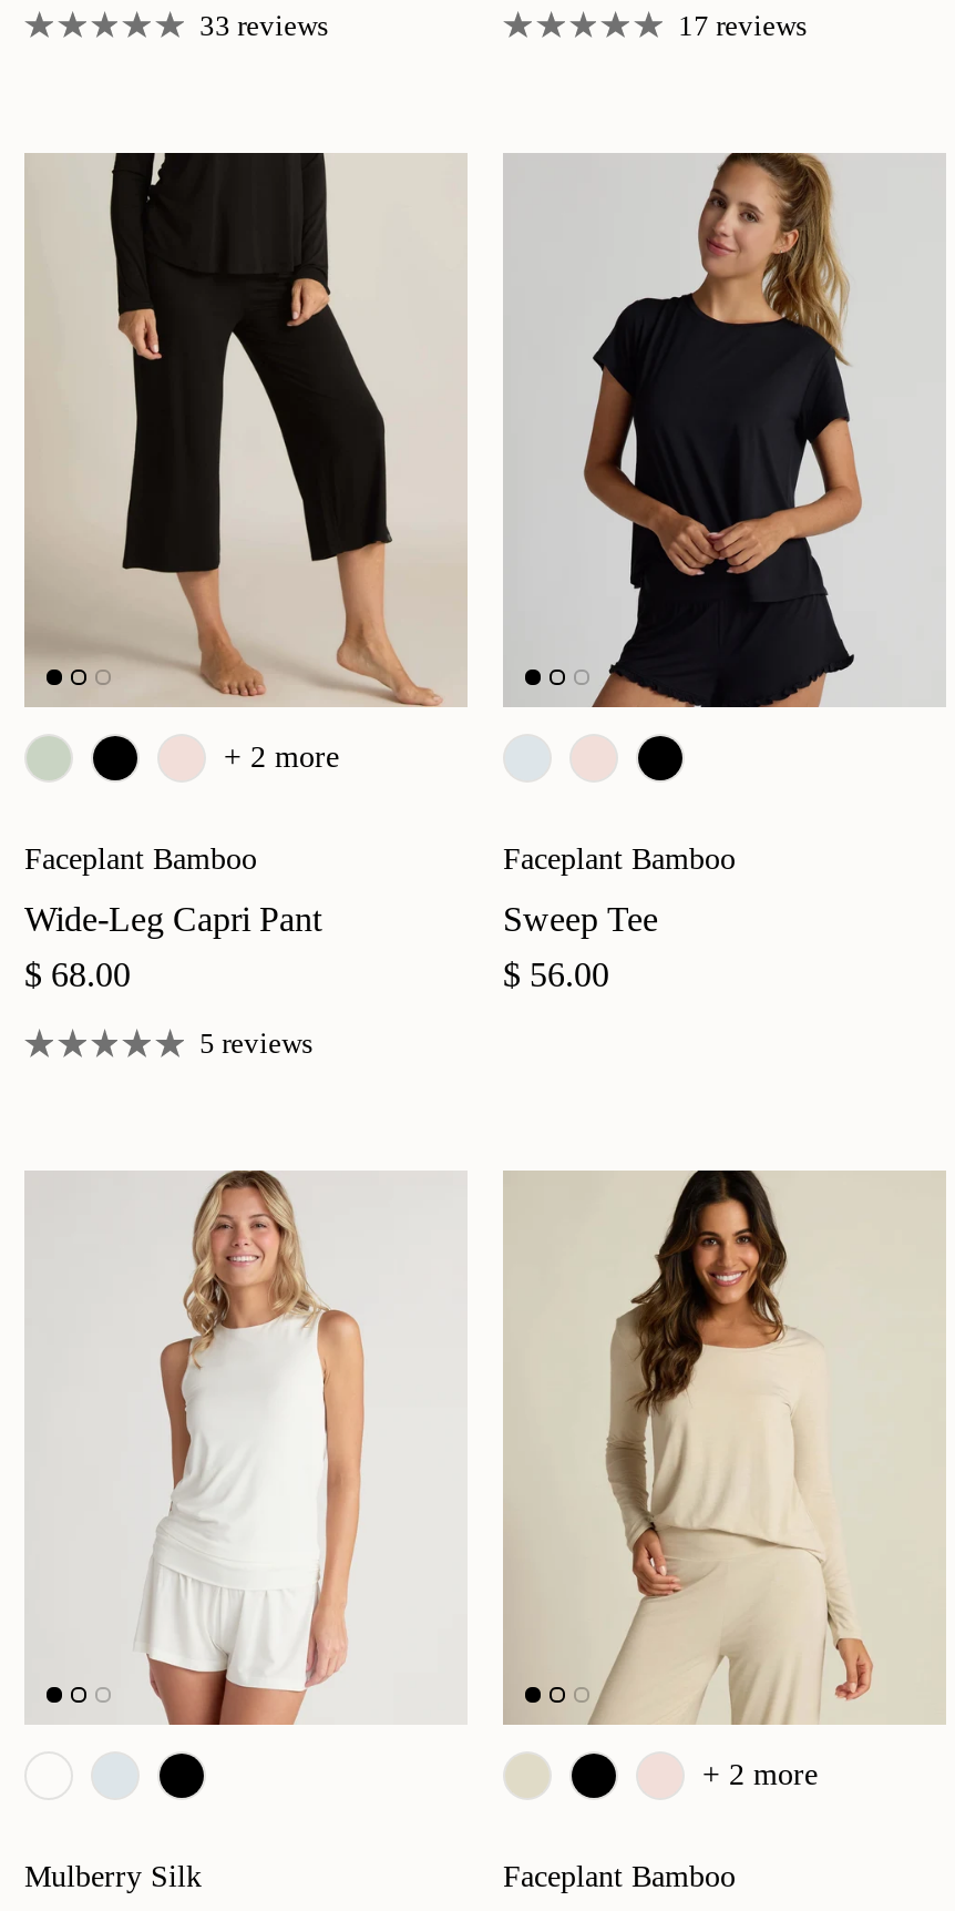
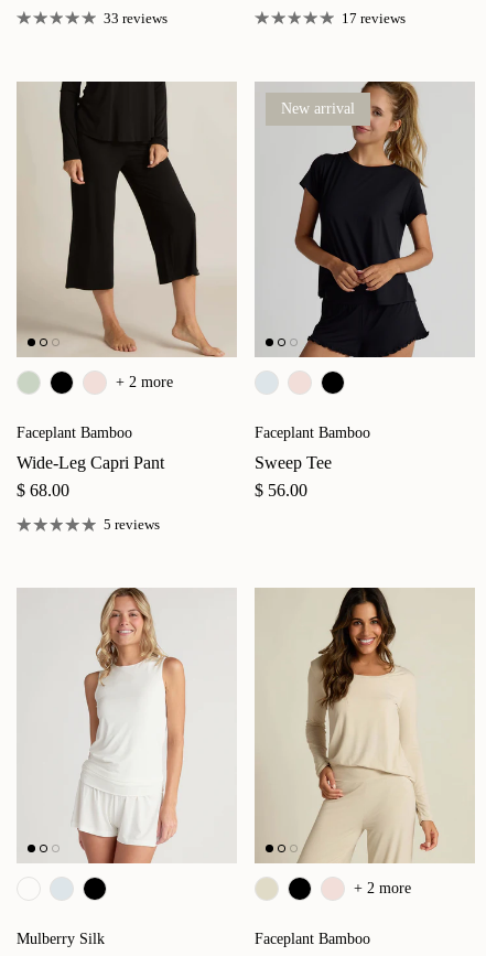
none -> [281,100,355,117] New arrival

